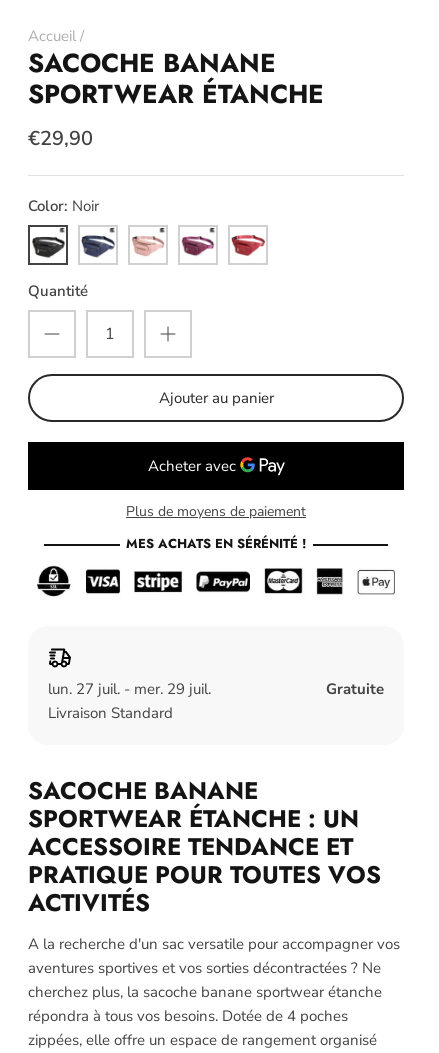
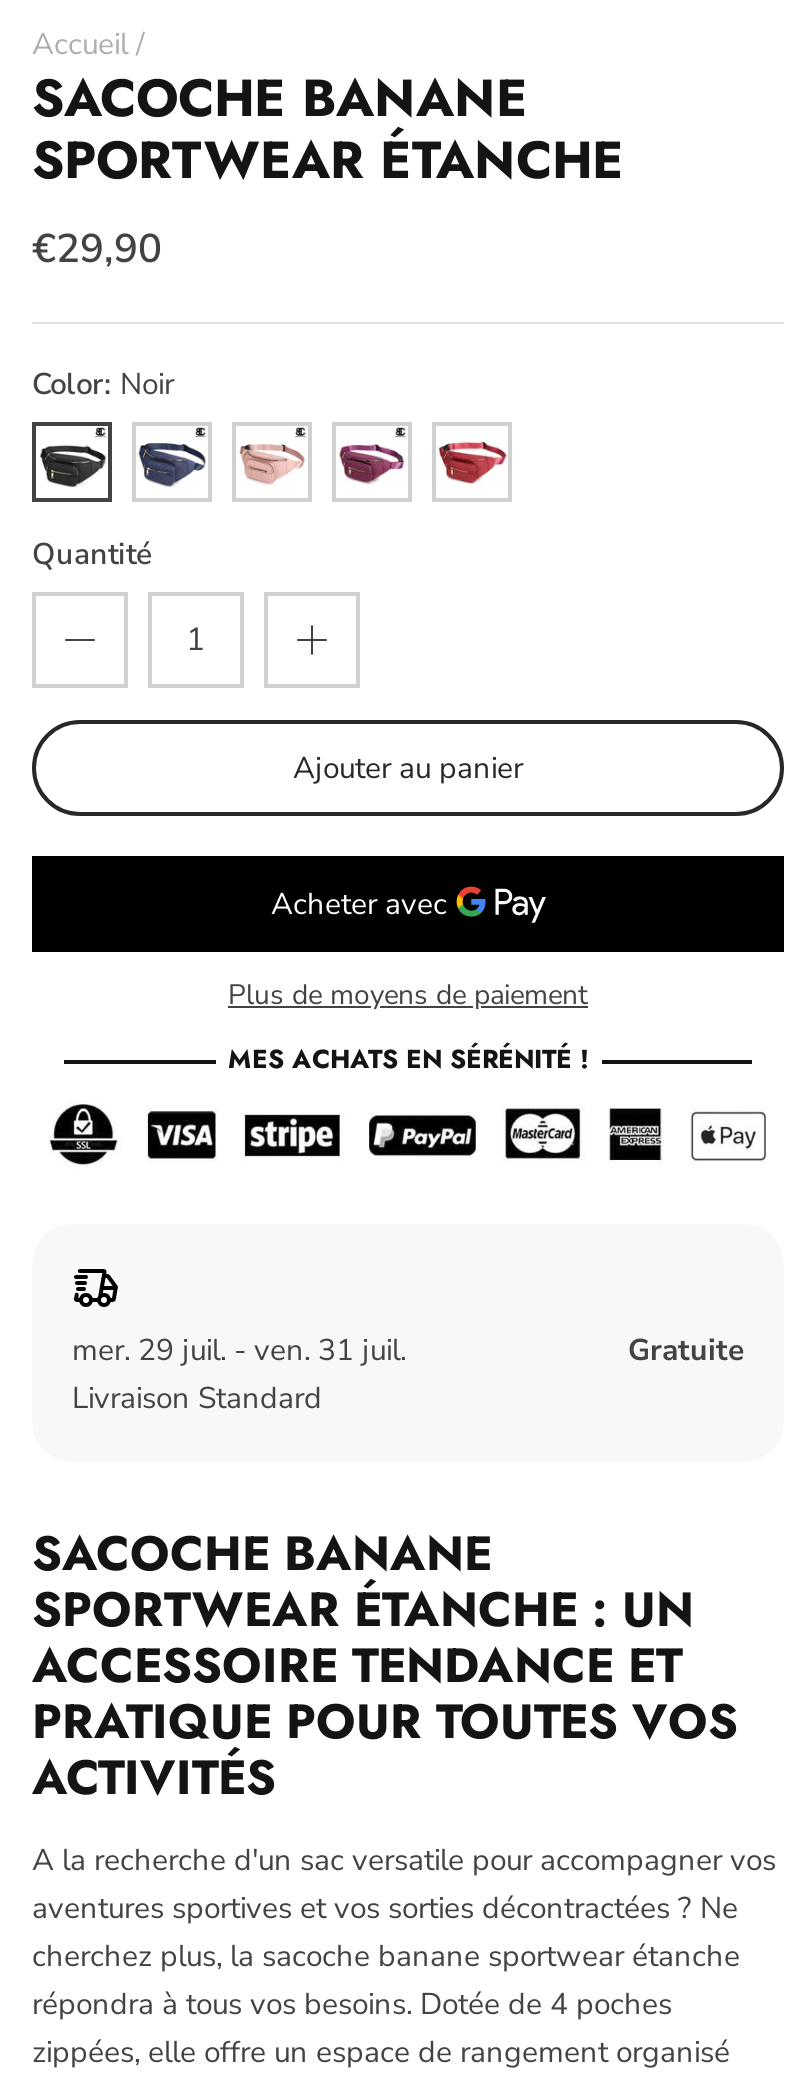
[48,679,211,699] lun. 27 juil. - mer. 29 juil. -> [72,1329,406,1369] mer. 29 juil. - ven. 31 juil.

